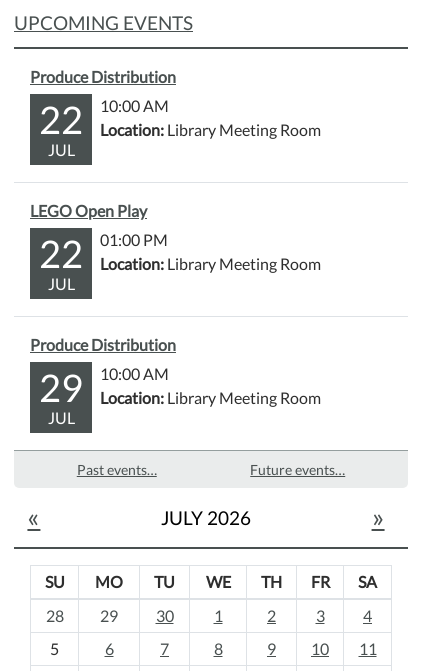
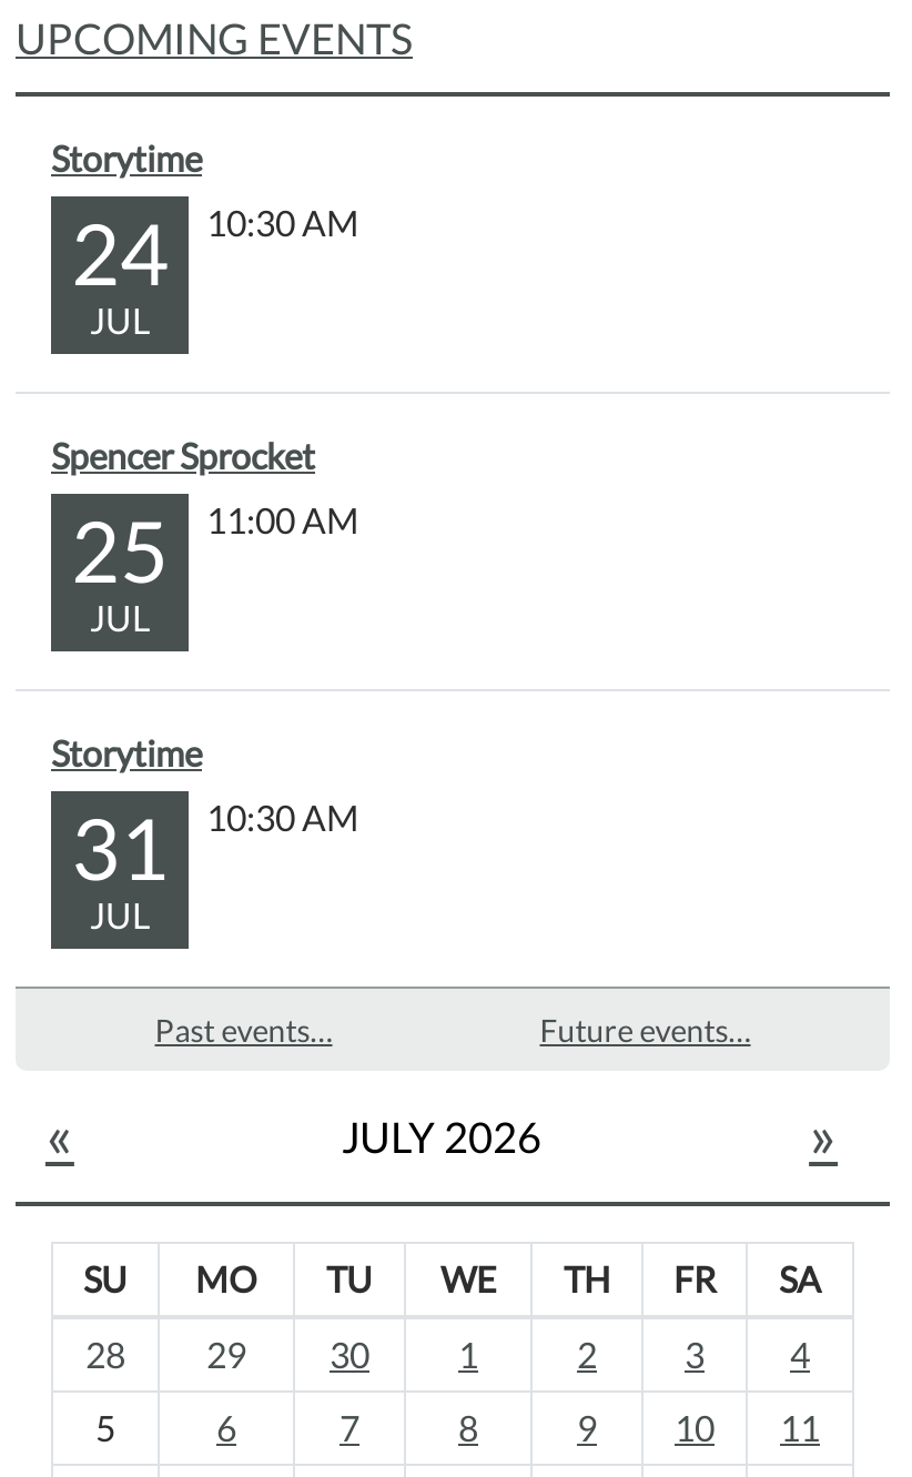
[30,67,176,142] Produce Distribution | 22 -> [51,137,202,303] Storytime | 24
[100,96,321,139] 10:00 AM | Location: Library Meeting Room -> [206,201,359,243] 10:30 AM
[30,201,147,276] LEGO Open Play | 22 -> [51,434,315,600] Spencer Sprocket | 25
[100,230,321,273] 01:00 PM | Location: Library Meeting Room -> [206,498,359,540] 11:00 AM
[30,335,176,410] Produce Distribution | 29 -> [51,731,202,897] Storytime | 31
[100,364,321,407] 10:00 AM | Location: Library Meeting Room -> [206,795,359,837] 10:30 AM

